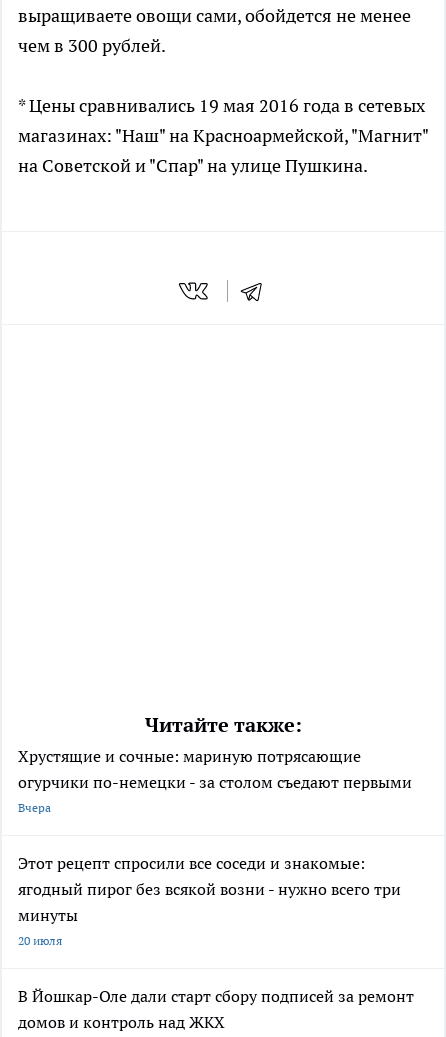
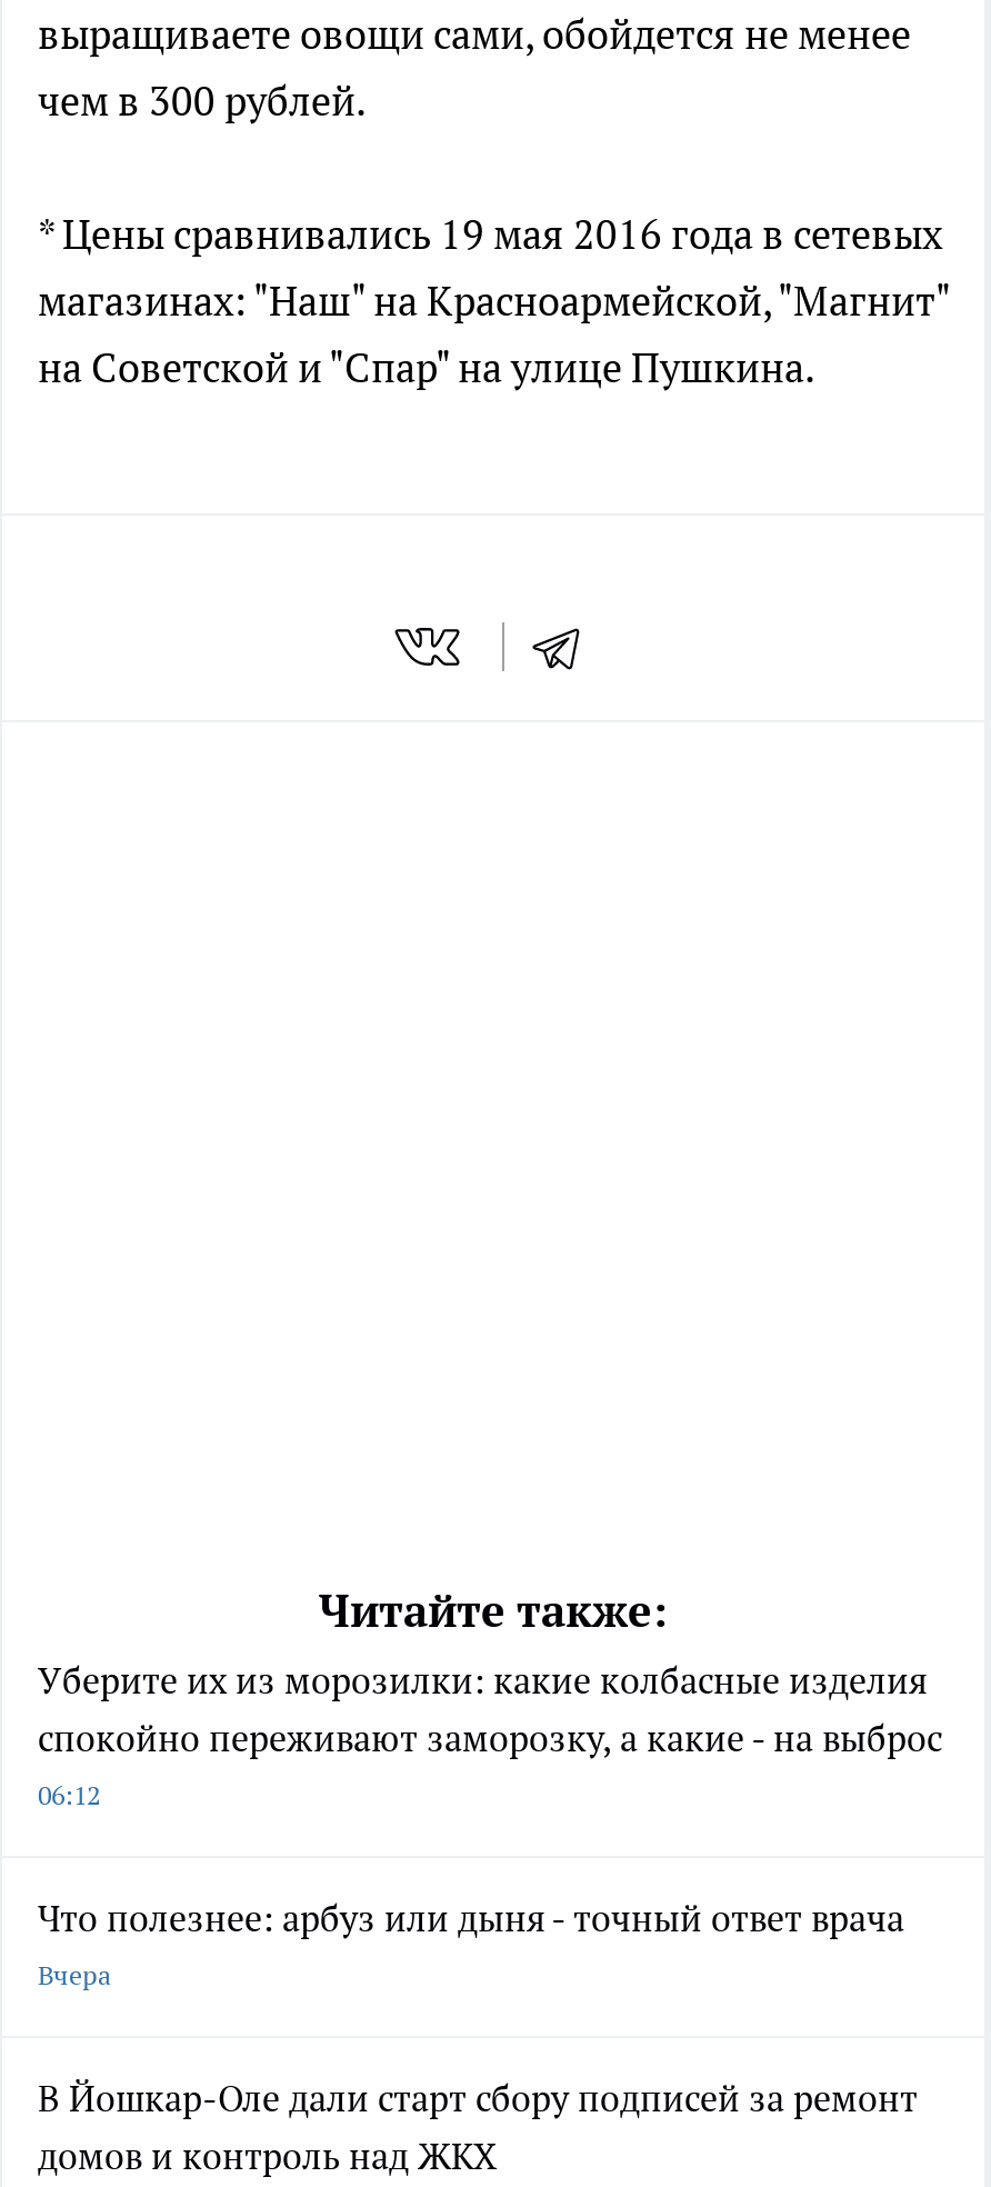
[18,746,412,792] Хрустящие и сочные: мариную потрясающие | огурчики по-немецки - за столом съедают первыми -> [38,1657,942,1940] Уберите их из морозилки: какие колбасные изделия | спокойно переживают заморозку, а какие - на выброс | 06:12 | Что полезнее: арбуз или дыня - точный ответ врача
moved [18,800,51,815] -> [38,1957,111,1991]: Вчера
[18,853,401,948] Этот рецепт спросили все соседи и знакомые: | ягодный пирог без всякой возни - нужно всего три | минуты | 20 июля -> none

